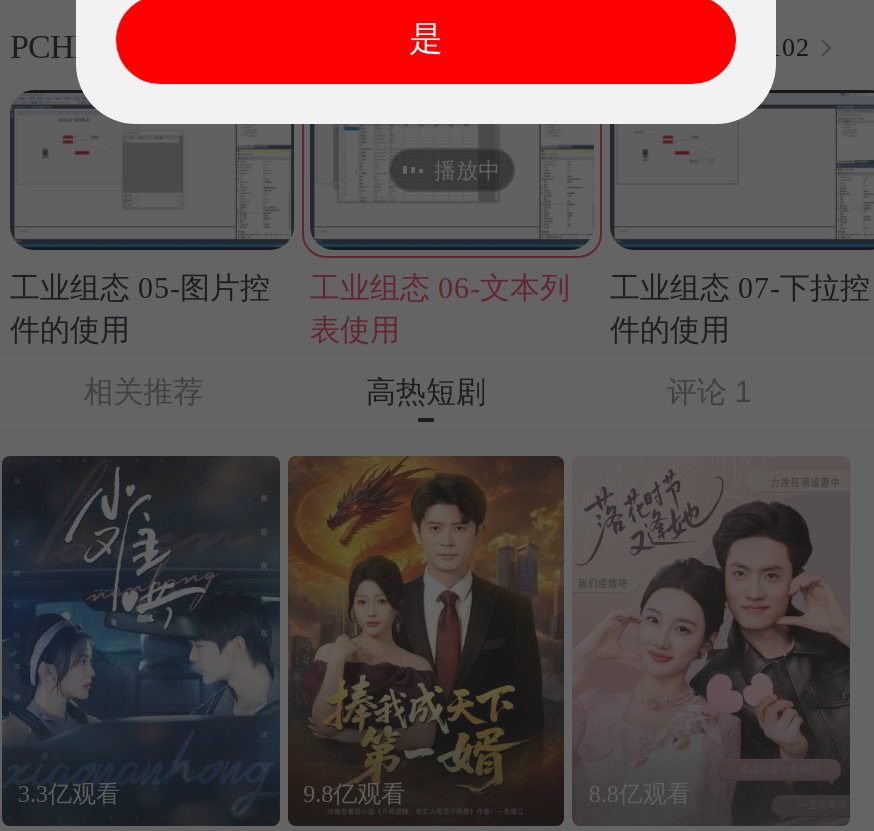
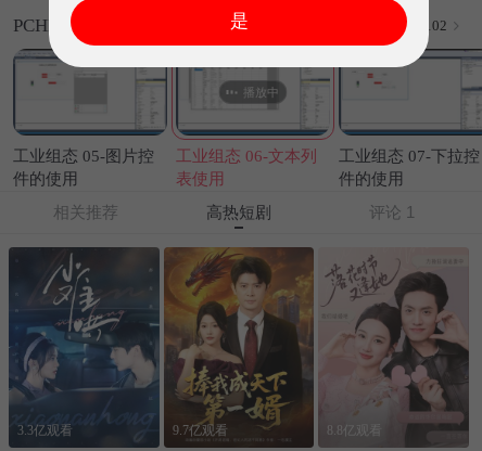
[303,780,405,808] 9.8亿观看 -> [172,423,228,438] 9.7亿观看

